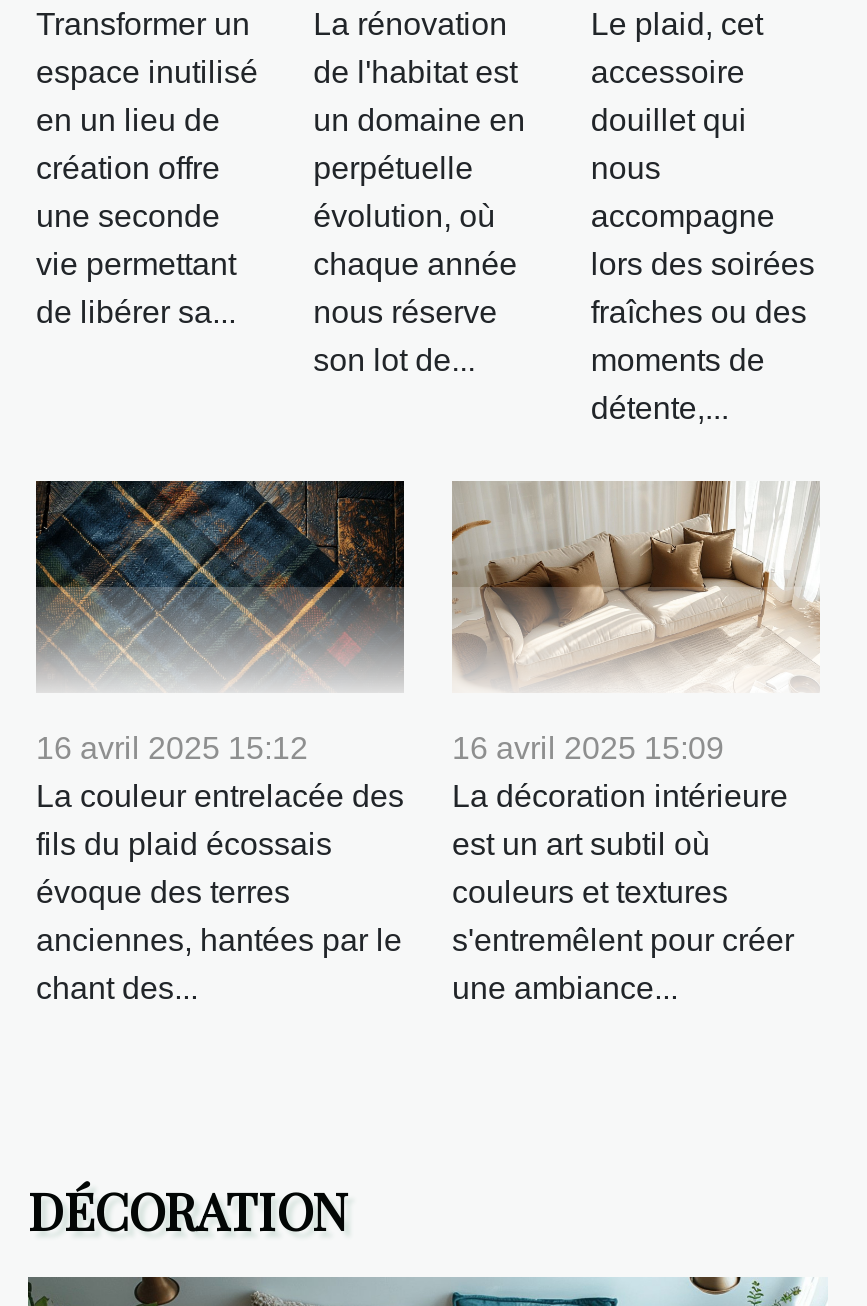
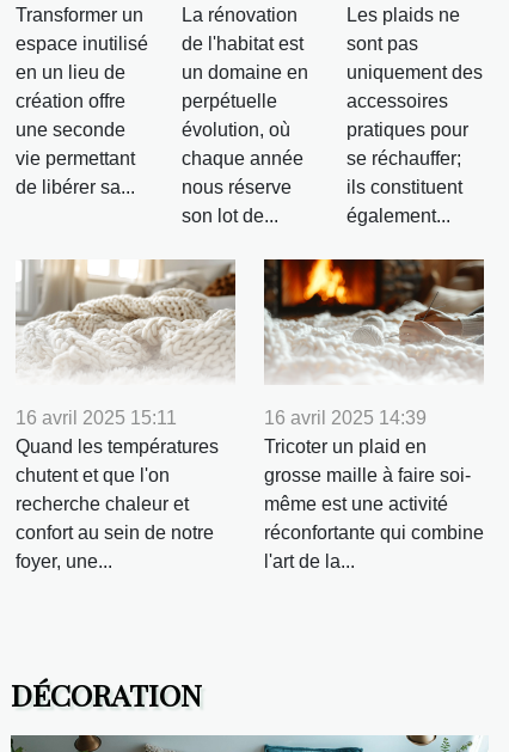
[591,8,815,426] Le plaid, cet | accessoire | douillet qui | nous | accompagne | lors des soirées | fraîches ou des | moments de | détente,... -> [347,5,483,226] Les plaids ne | sont pas | uniquement des | accessoires | pratiques pour | se réchauffer; | ils constituent | également...
[34,478,406,1004] [image] | 16 avril 2025 15:12 | La couleur entrelacée des | fils du plaid écossais | évoque des terres | anciennes, hantées par le | chant des... -> [16,258,237,571] [image] | 16 avril 2025 15:11 | Quand les températures | chutent et que l'on | recherche chaleur et | confort au sein de notre | foyer, une...
[452,480,820,1004] [image] | 16 avril 2025 15:09 | La décoration intérieure | est un art subtil où | couleurs et textures | s'entremêlent pour créer | une ambiance... -> [264,258,485,571] [image] | 16 avril 2025 14:39 | Tricoter un plaid en | grosse maille à faire soi- | même est une activité | réconfortante qui combine | l'art de la...

